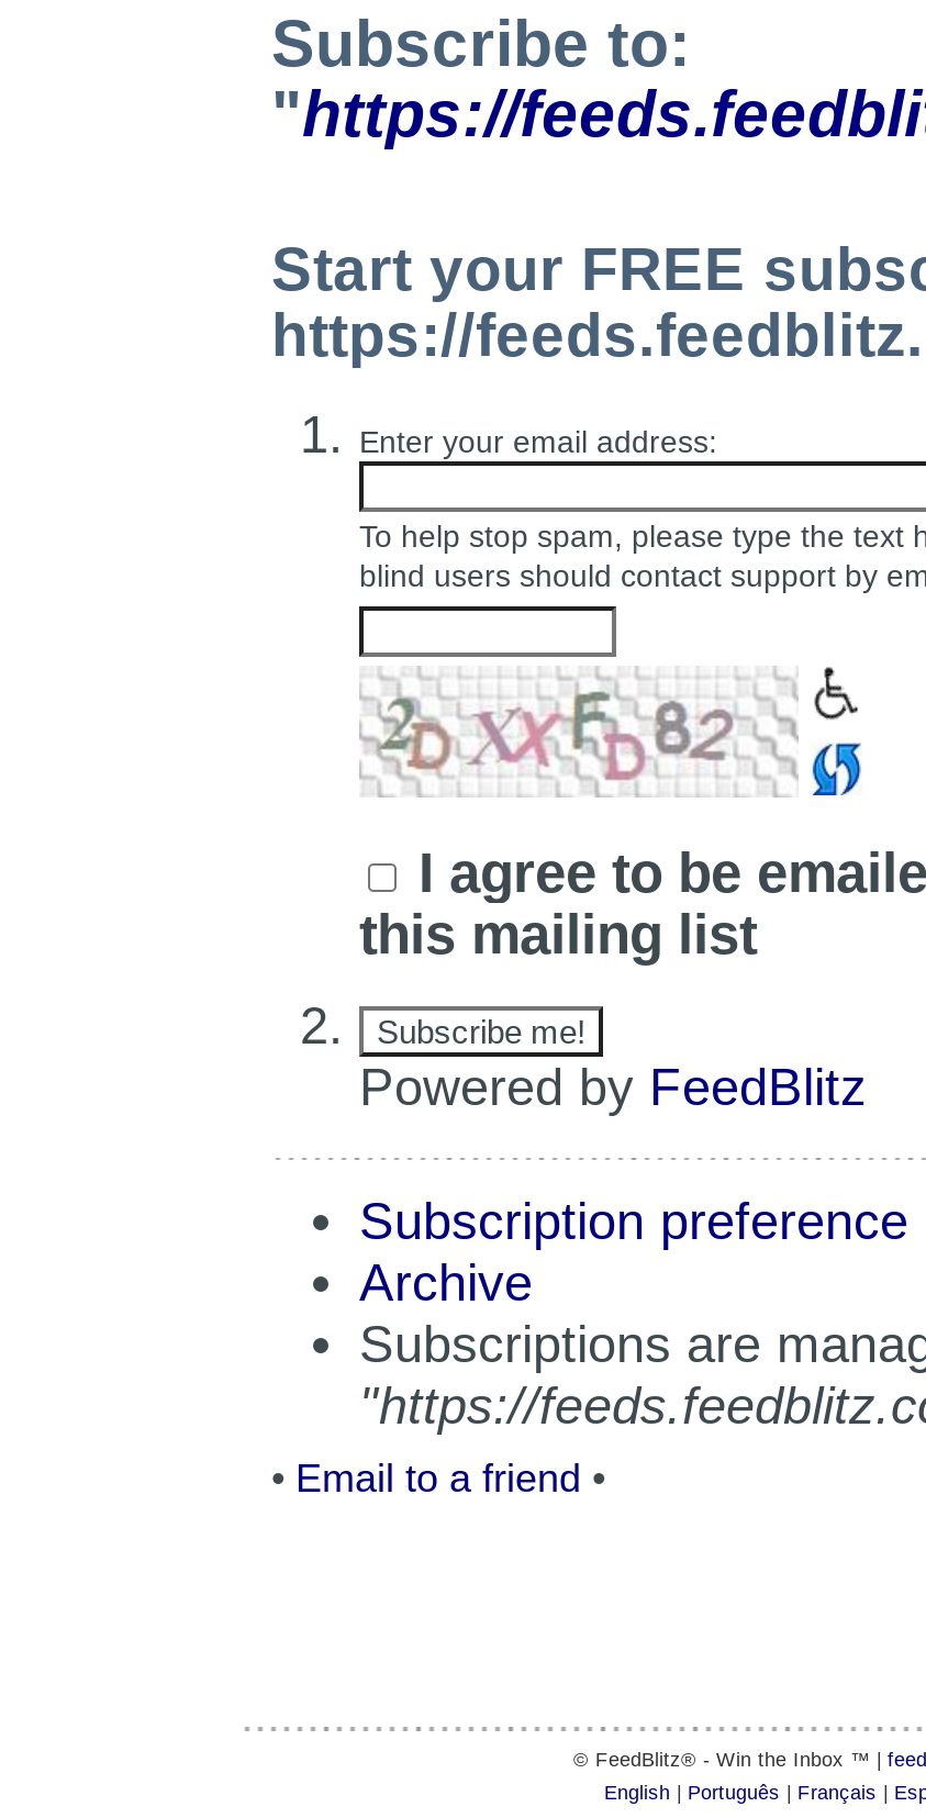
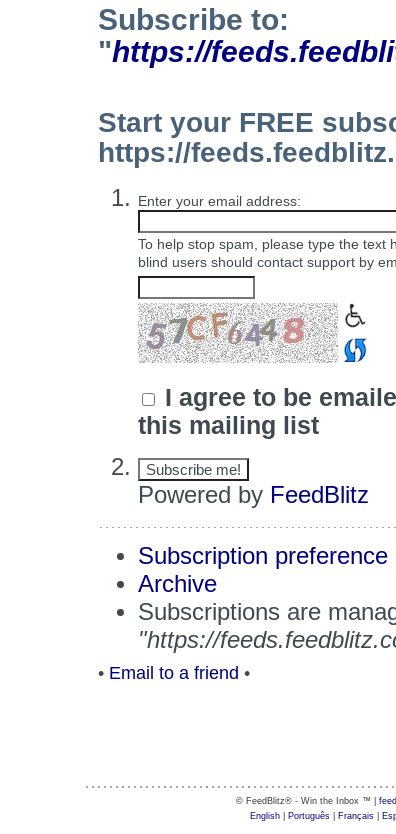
[361,668,796,795] [image] -> [138,303,337,363] [image]

